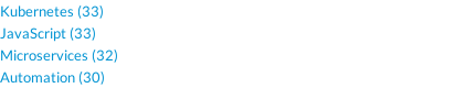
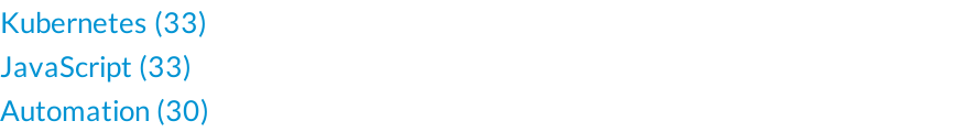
[0,47,118,64] Microservices (32) -> none

